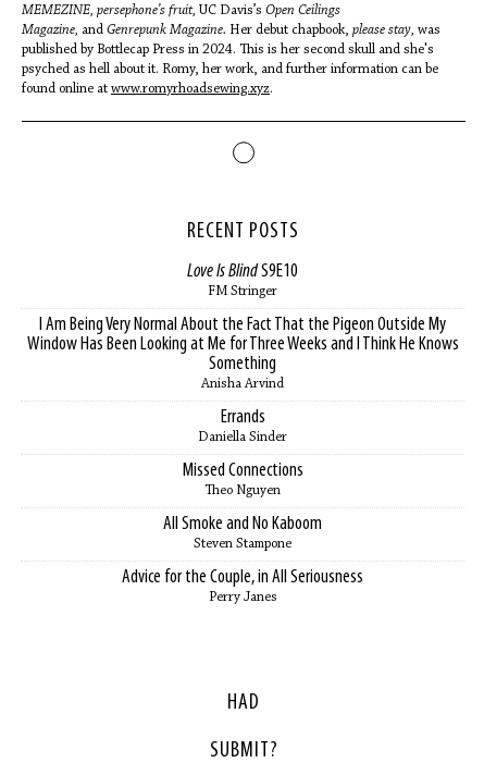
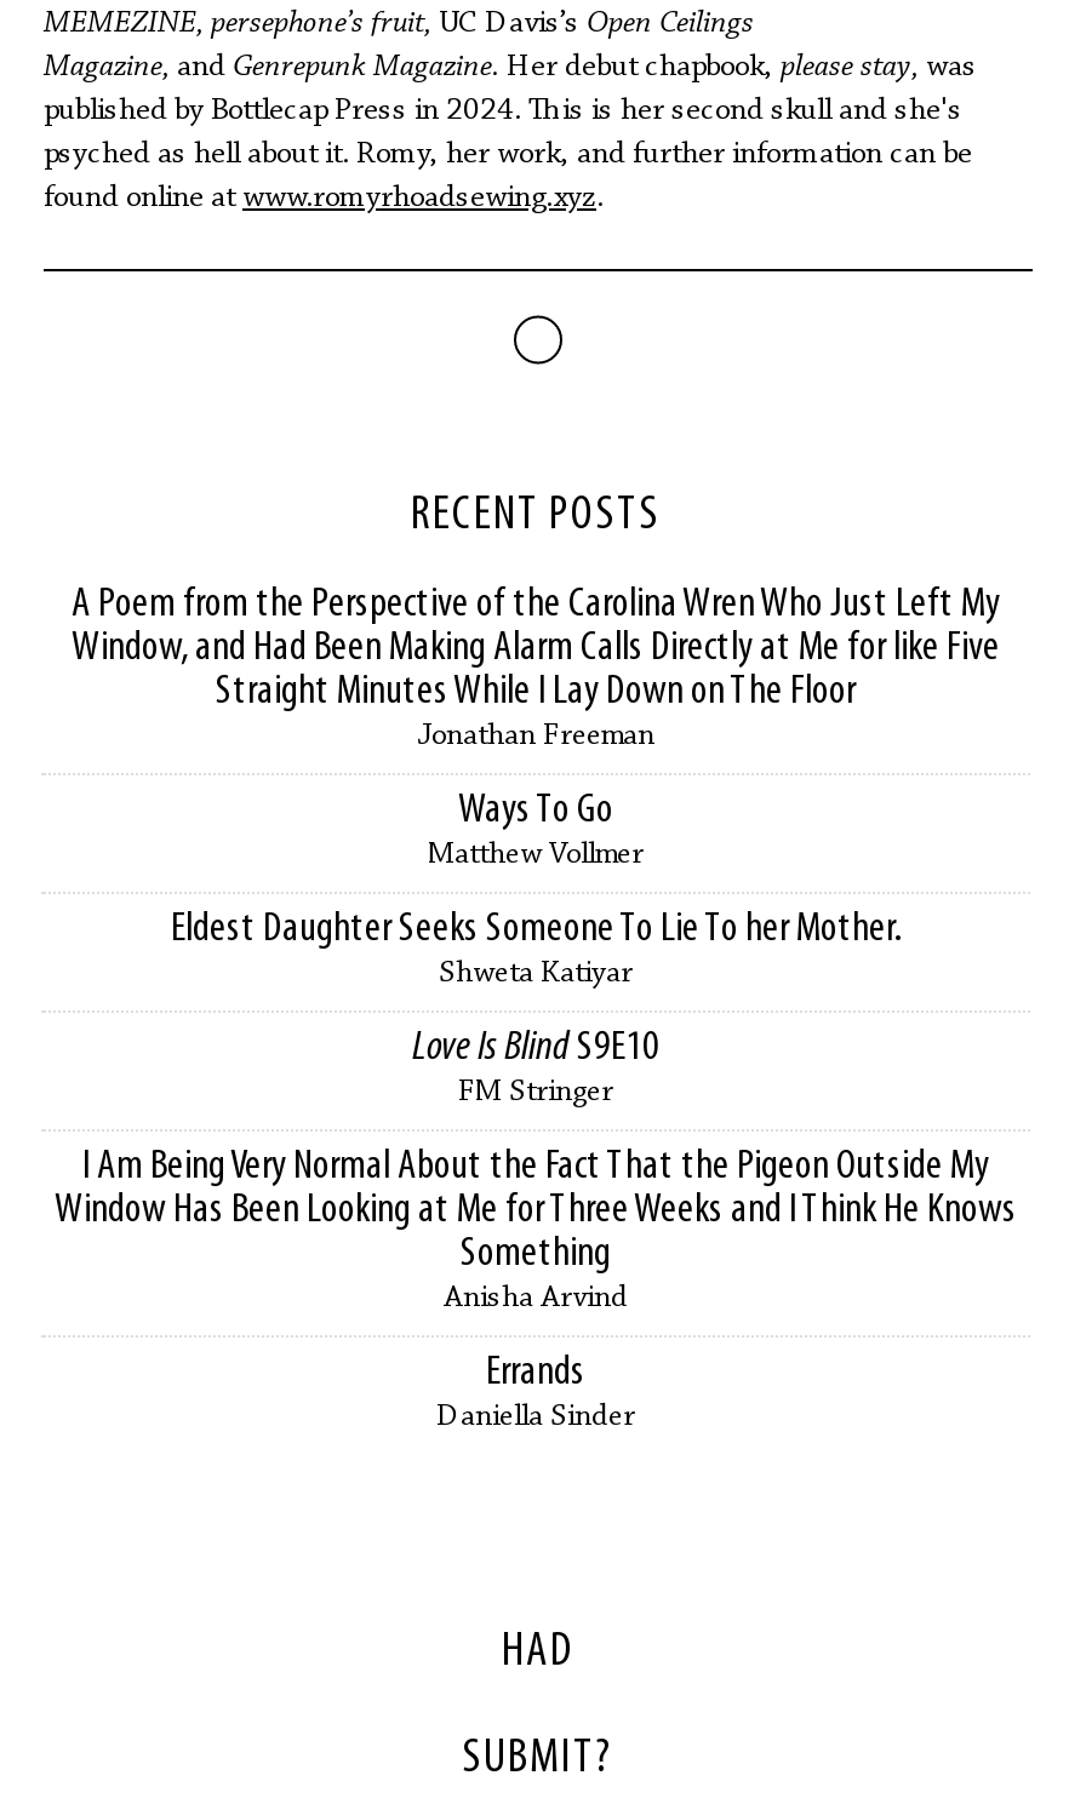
none -> [72,585,1000,989] A Poem from the Perspective of the Carolina Wren Who Just Left My | Window, and Had Been Making Alarm Calls Directly at Me for like Five | Straight Minutes While I Lay Down on The Floor | Jonathan Freeman | Ways To Go | Matthew Vollmer | Eldest Daughter Seeks Someone To Lie To her Mother. | Shweta Katiyar
moved [27,263,458,444] -> [55,1028,1017,1433]: Love Is Blind S9E10 | FM Stringer | I Am Being Very Normal About the Fact That the Pigeon Outside My | Window Has Been Looking at Me for Three Weeks and I Think He Knows | Something | Anisha Arvind | Errands | Daniella Sinder
[122,462,363,604] Missed Connections | Theo Nguyen | All Smoke and No Kaboom | Steven Stampone | Advice for the Couple, in All Seriousness | Perry Janes -> none

